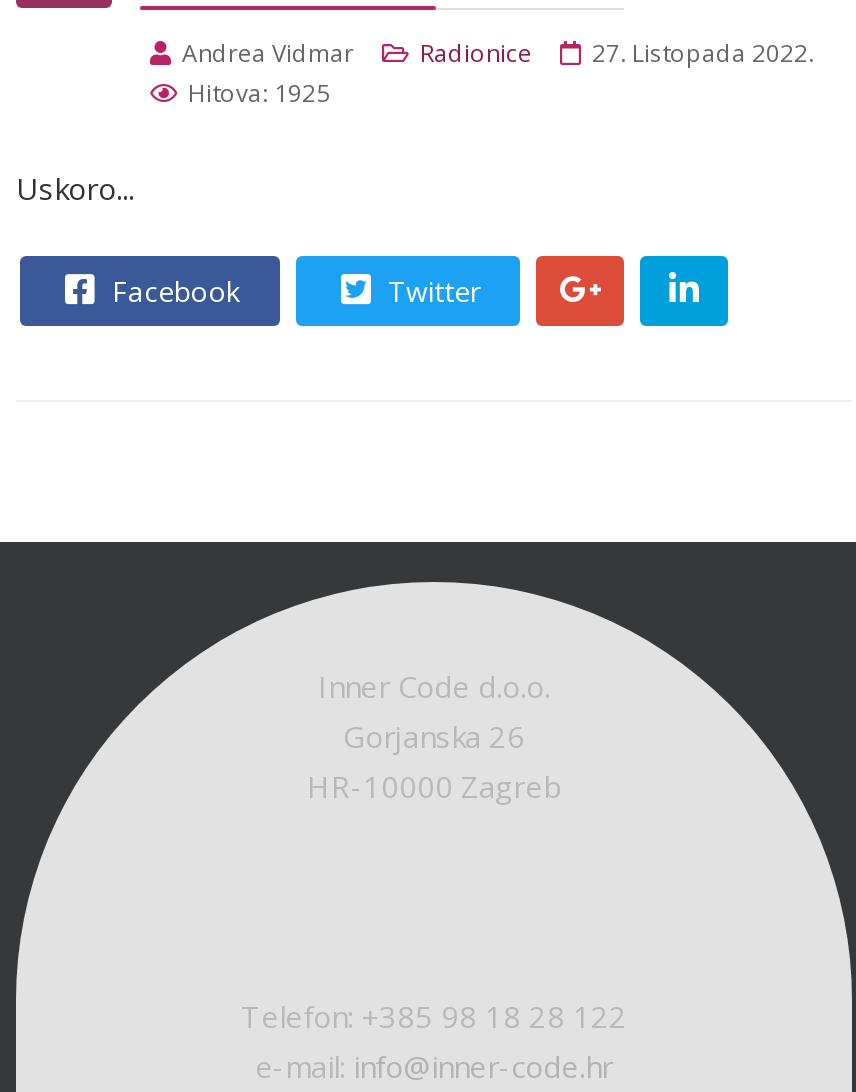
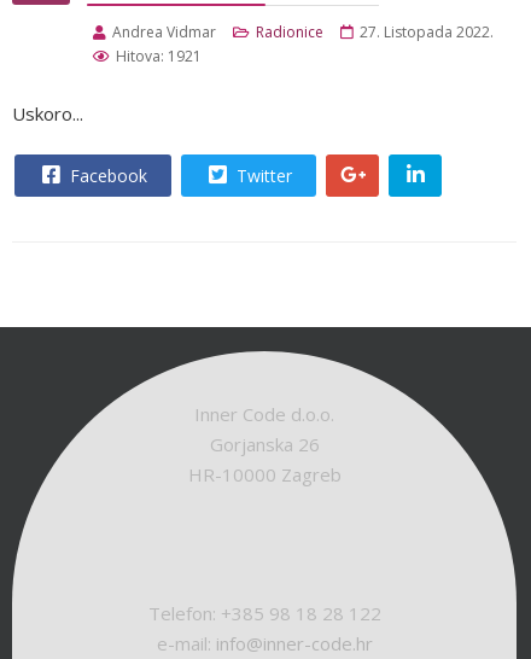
[188,76,330,110] Hitova: 1925 -> [116,46,202,66] Hitova: 1921

